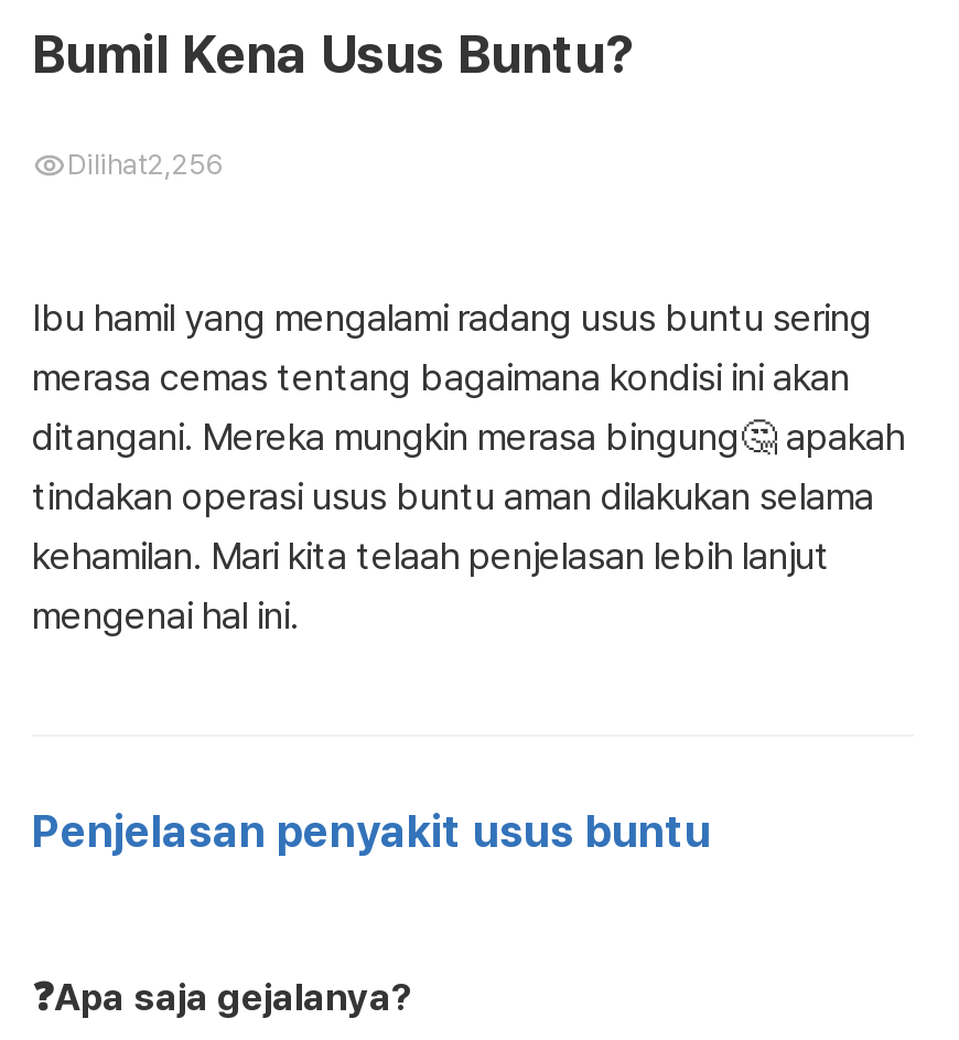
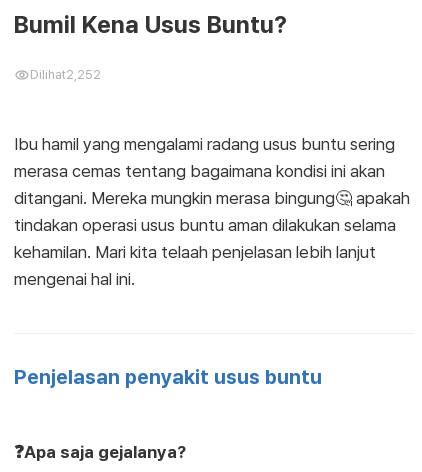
[67,148,224,181] Dilihat2,256 -> [30,67,101,82] Dilihat2,252

